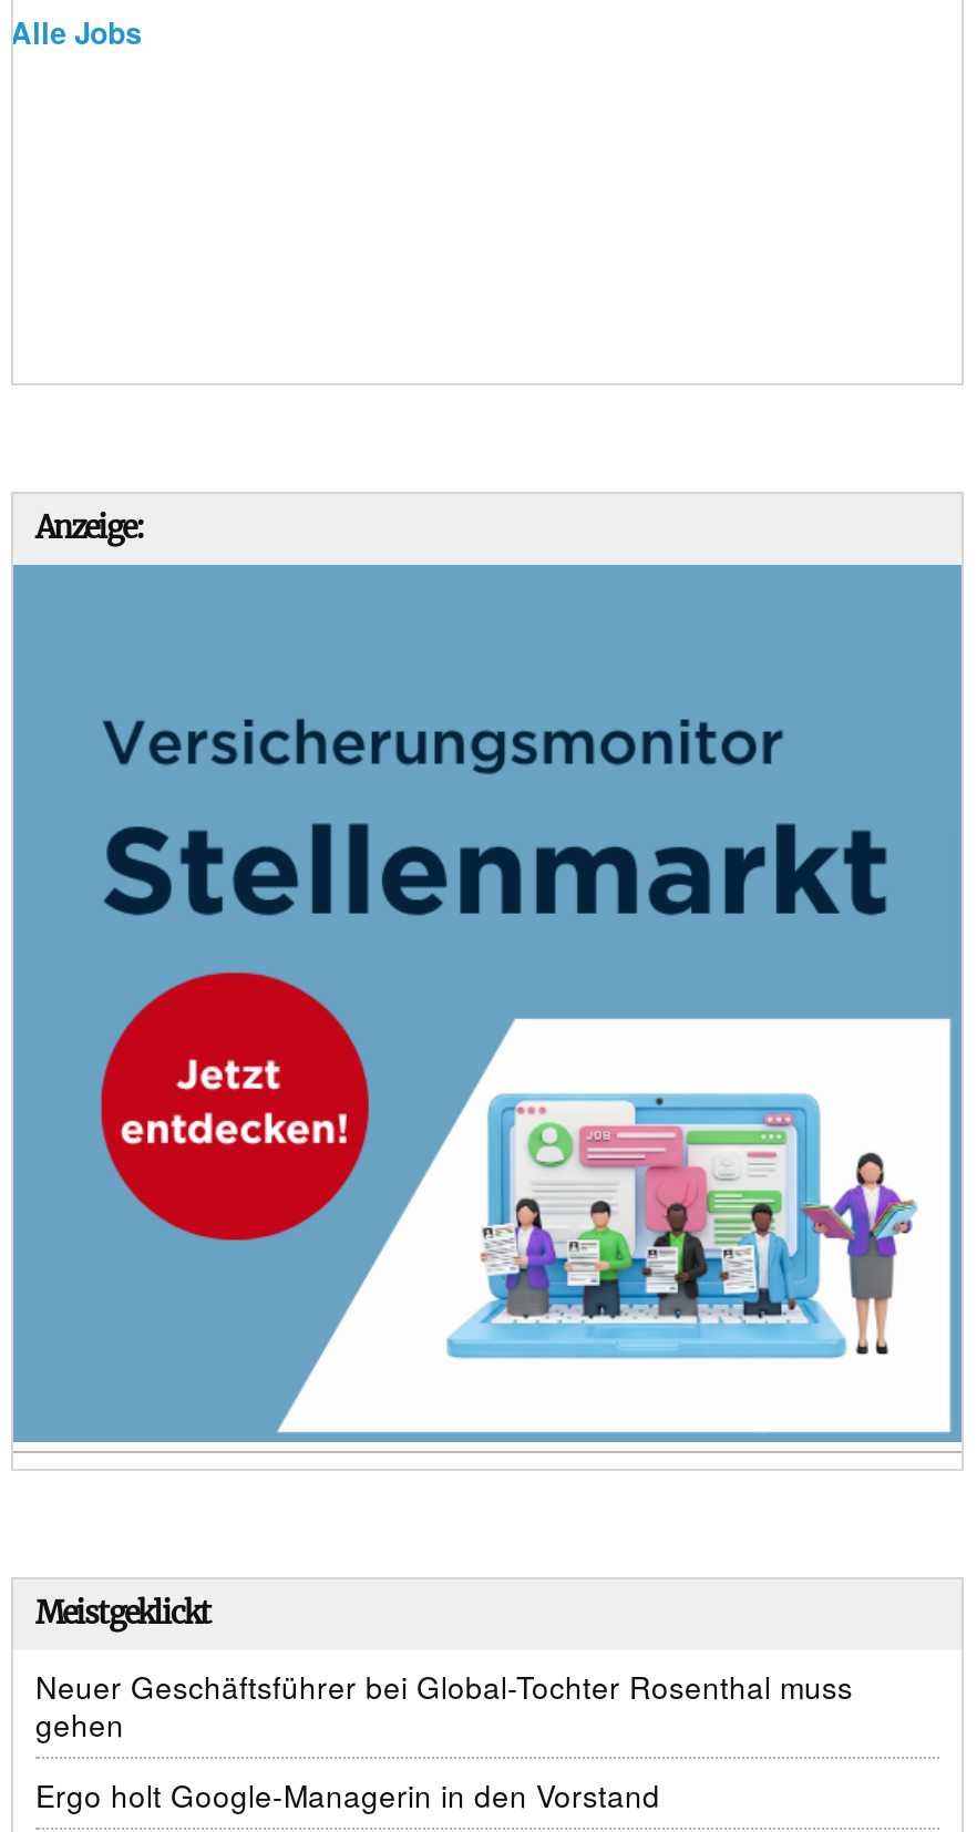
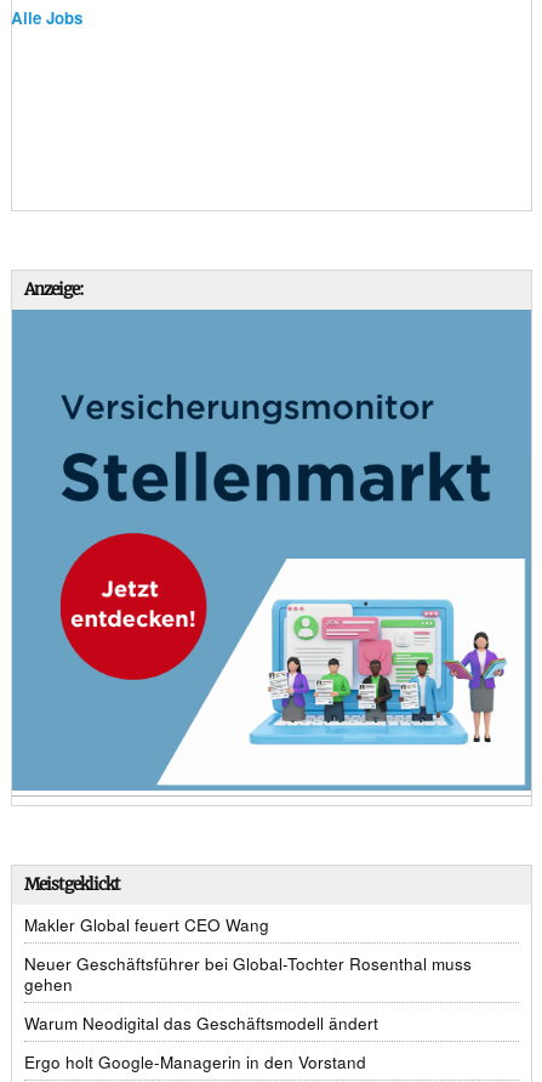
none -> [24,913,269,936] Makler Global feuert CEO Wang
none -> [24,1012,378,1035] Warum Neodigital das Geschäftsmodell ändert

